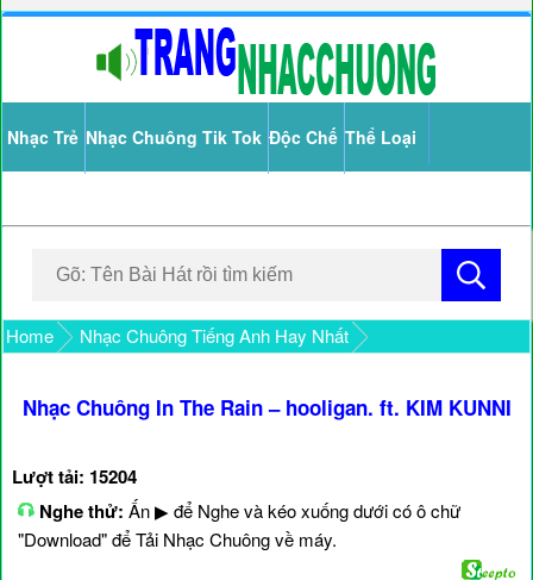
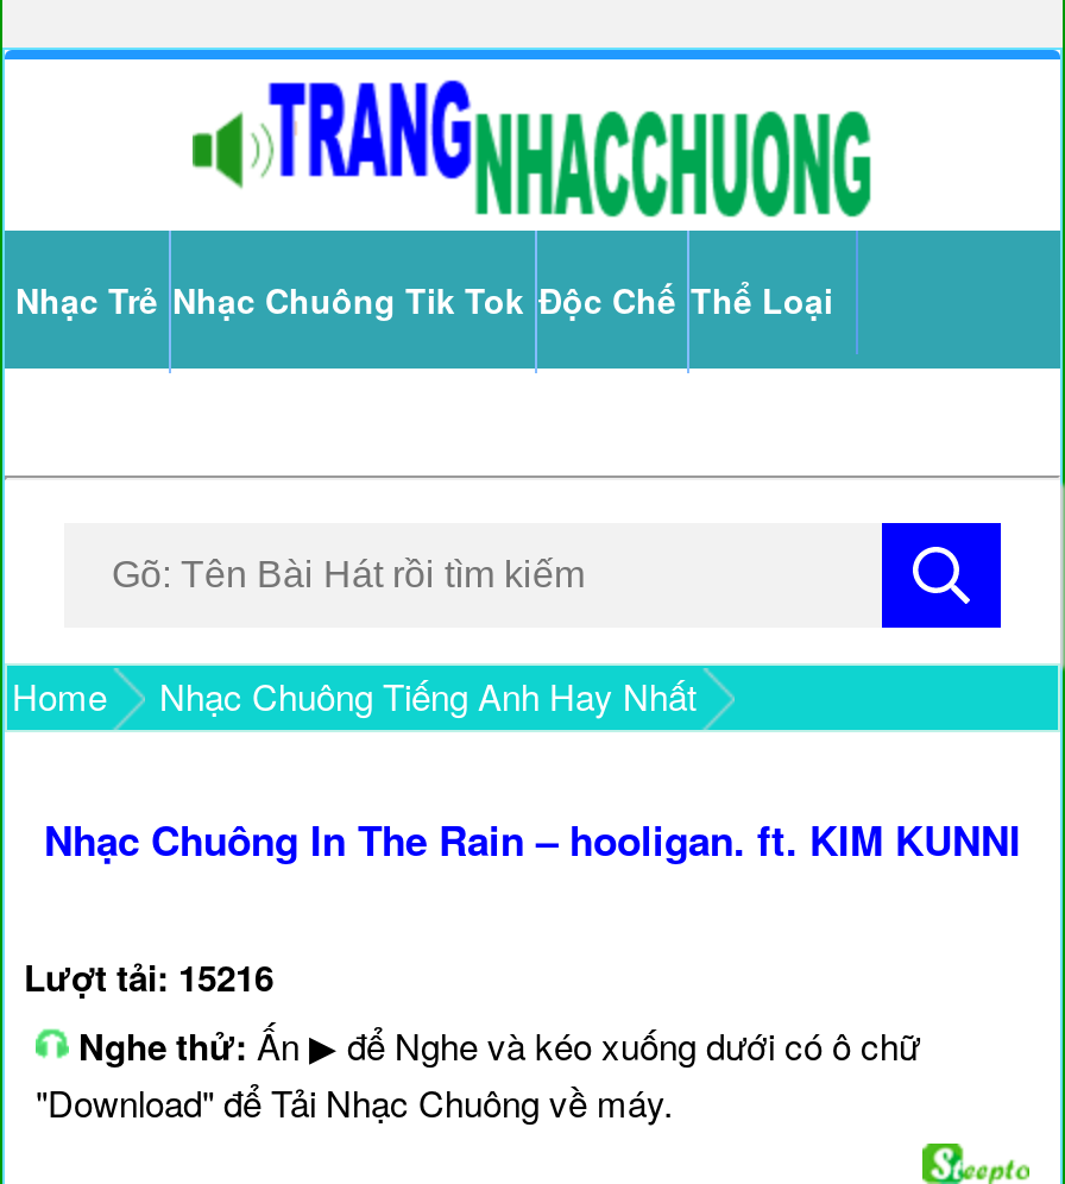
[12,463,137,489] Lượt tải: 15204 -> [24,951,273,1003] Lượt tải: 15216

